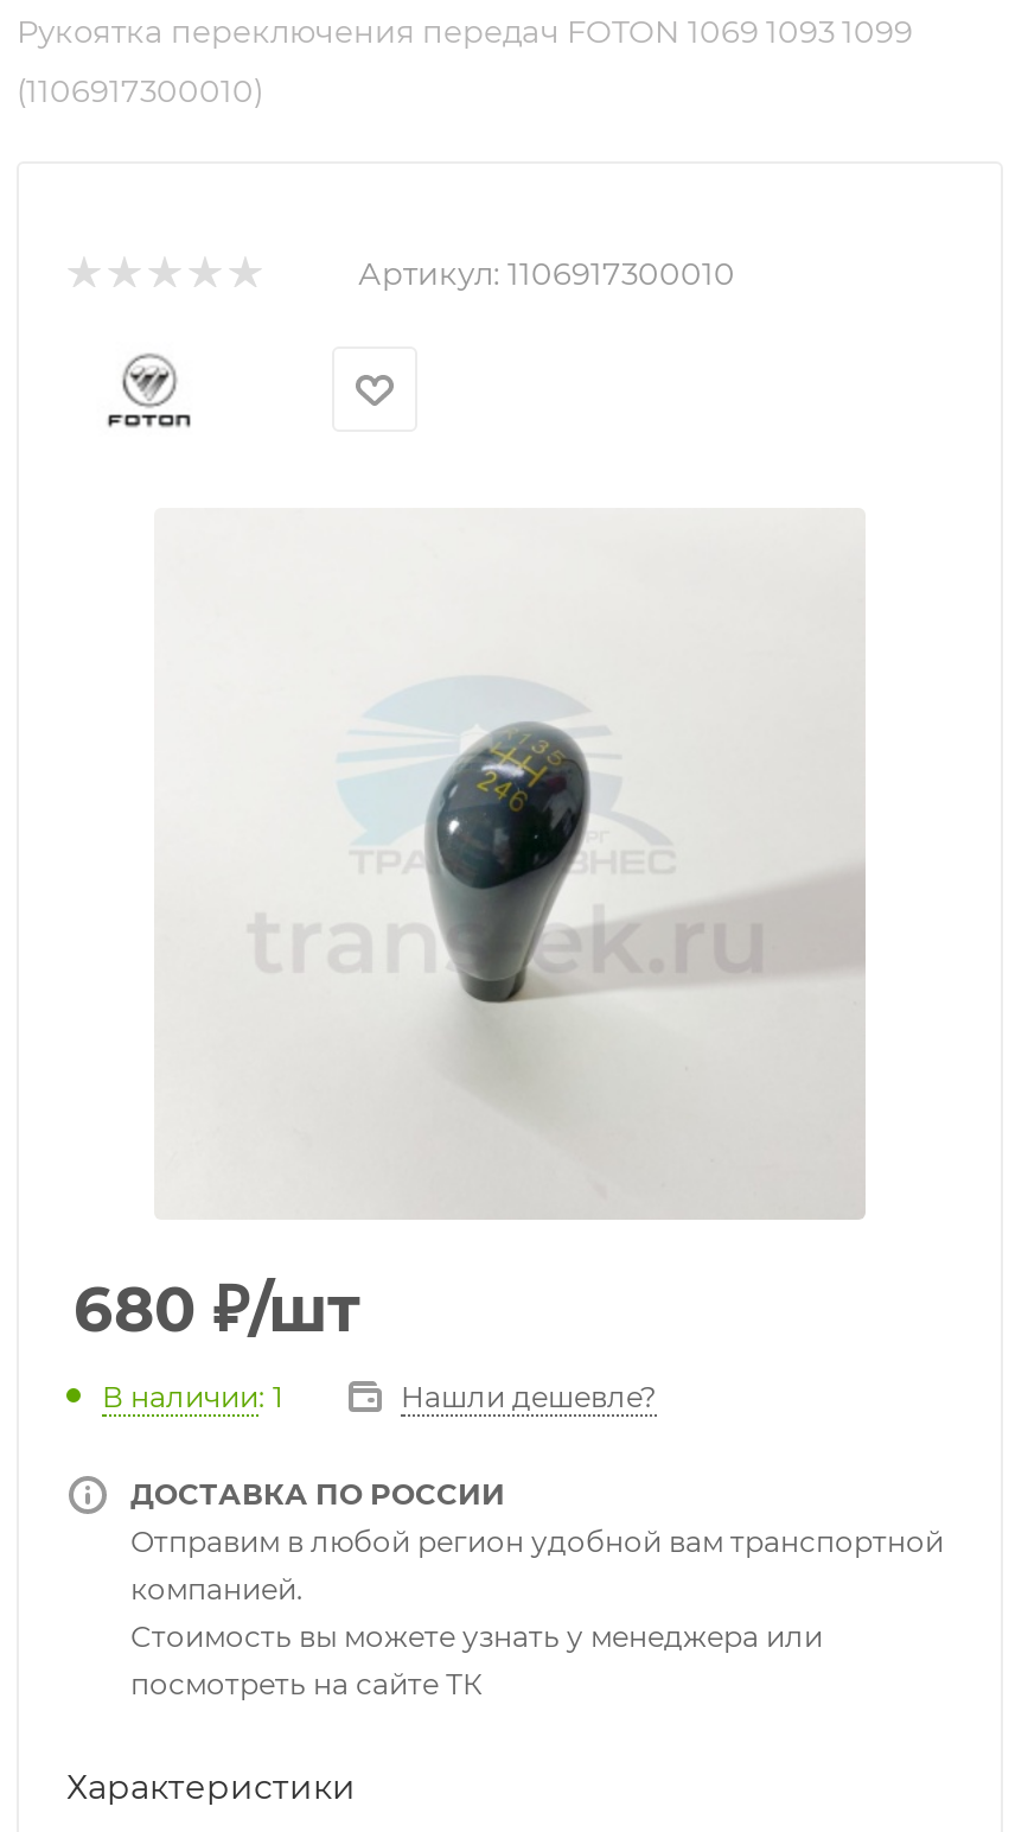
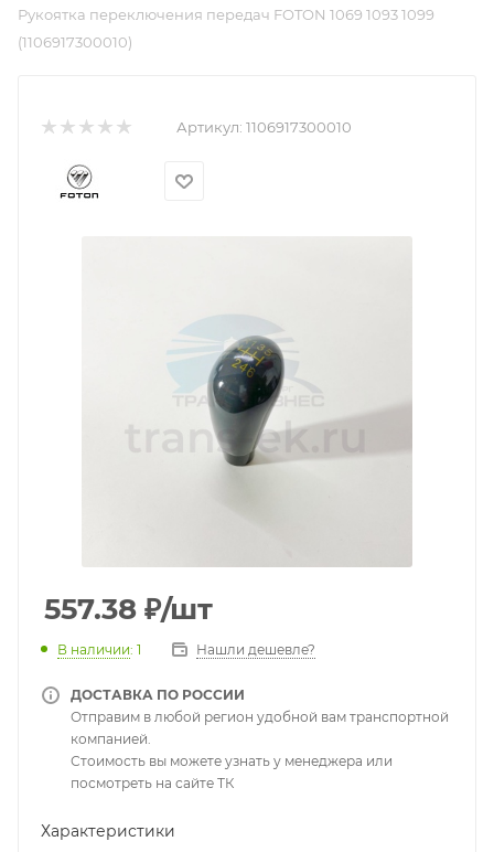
[74,1272,360,1348] 680 ₽/шт -> [44,592,213,627] 557.38 ₽/шт

